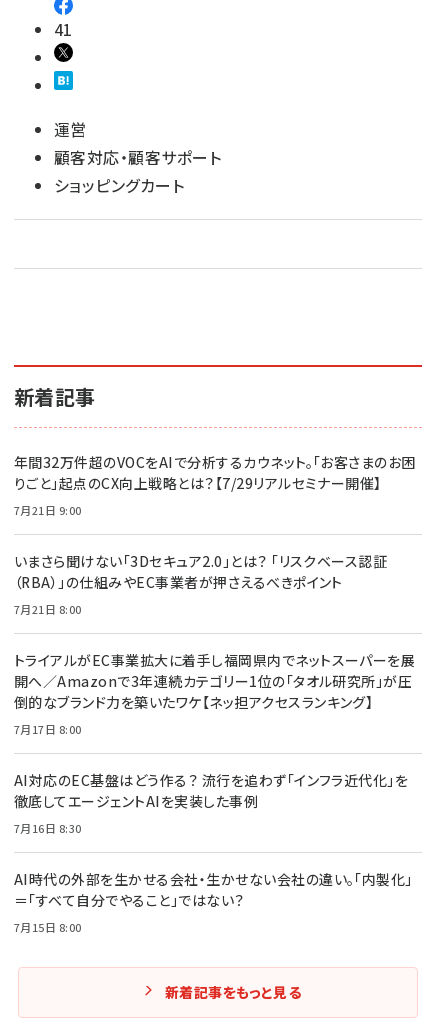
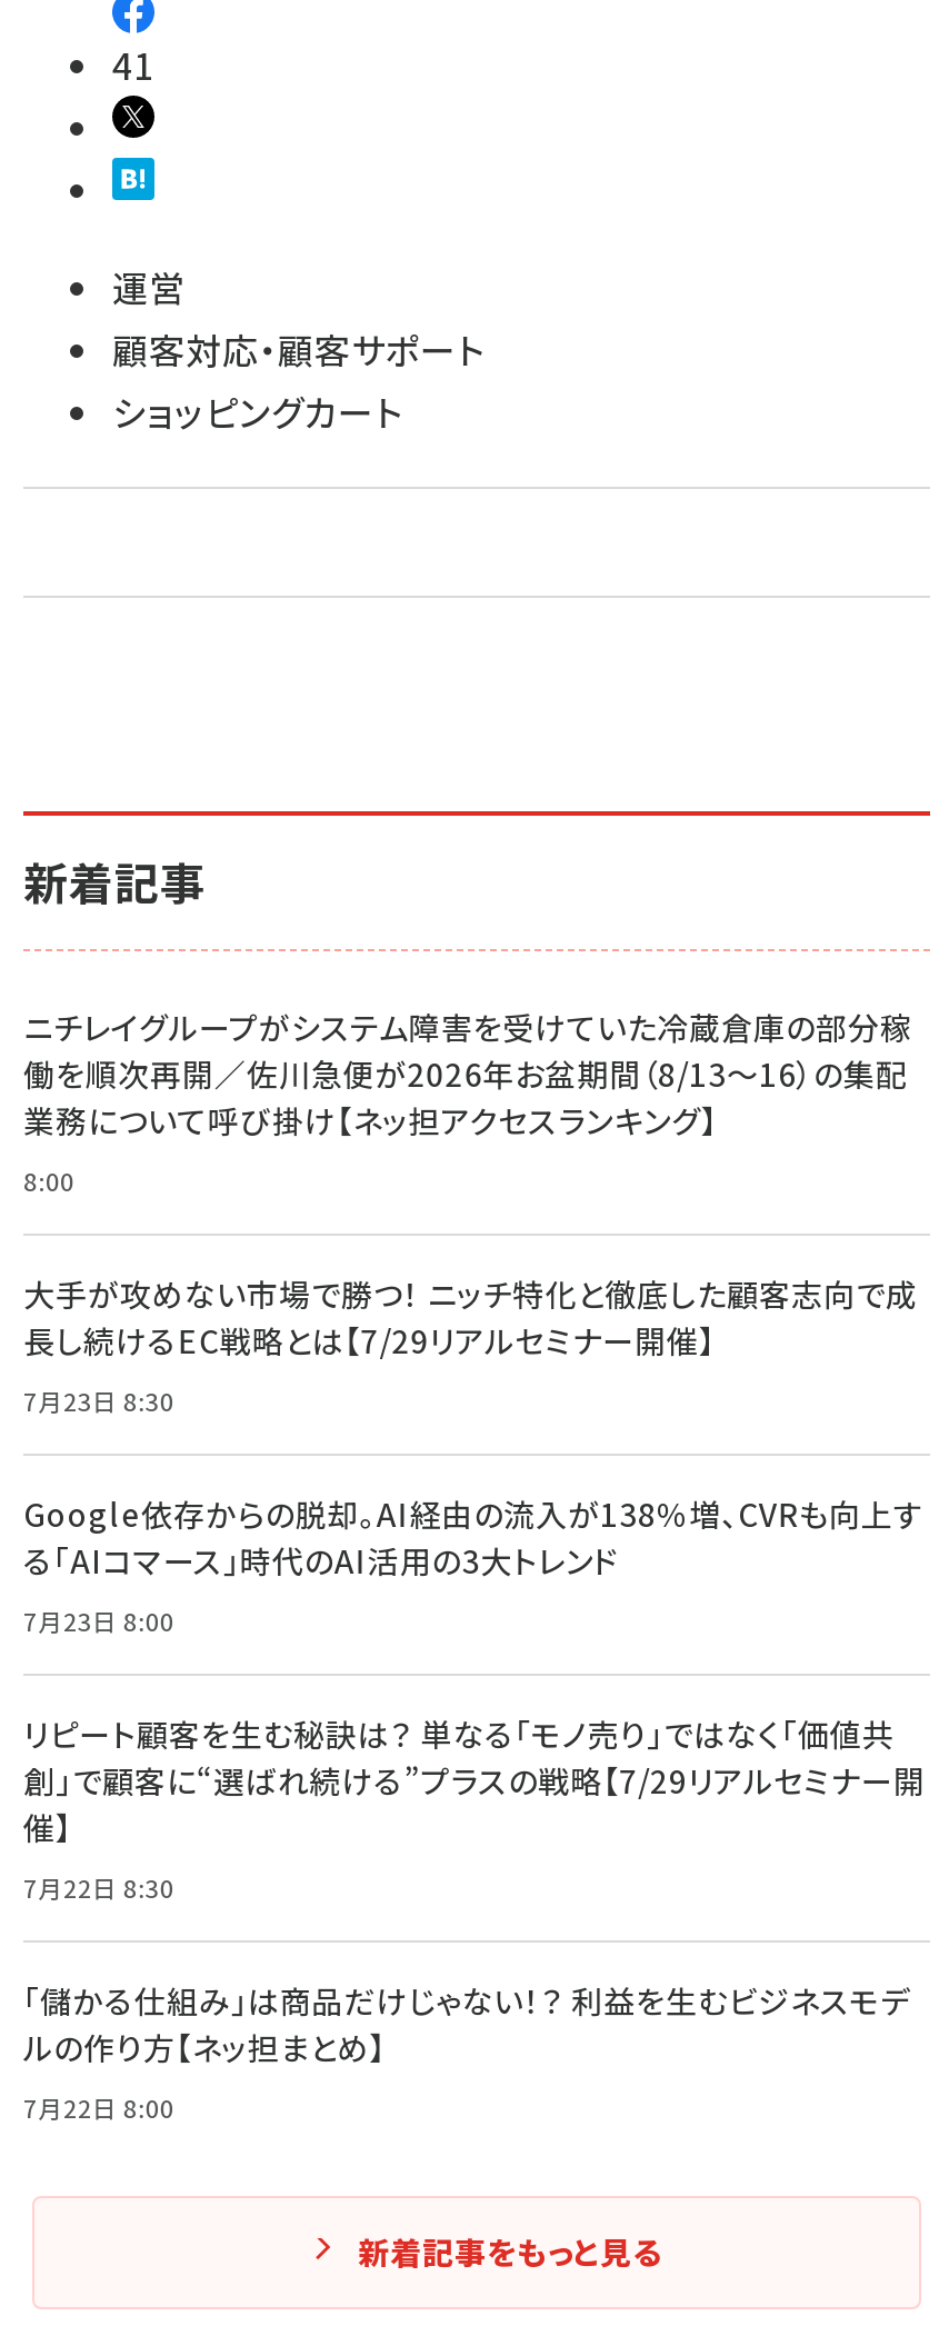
[14,452,416,518] 年間32万件超のVOCをAIで分析するカウネット。「お客さまのお困 | りごと」起点のCX向上戦略とは？【7/29リアルセミナー開催】 | 7月21日 9:00 -> [23,1005,912,1198] ニチレイグループがシステム障害を受けていた冷蔵倉庫の部分稼 | 働を順次再開／佐川急便が2026年お盆期間（8/13～16）の集配 | 業務について呼び掛け【ネッ担アクセスランキング】 | 8:00
[14,551,387,617] いまさら聞けない「3Dセキュア2.0」とは？ 「リスクベース認証 | （RBA）」の仕組みやEC事業者が押さえるべきポイント | 7月21日 8:00 -> [23,1271,918,1418] 大手が攻めない市場で勝つ！ ニッチ特化と徹底した顧客志向で成 | 長し続けるEC戦略とは【7/29リアルセミナー開催】 | 7月23日 8:30
[14,650,415,737] トライアルがEC事業拡大に着手し福岡県内でネットスーパーを展 | 開へ／Amazonで3年連続カテゴリー1位の「タオル研究所」が圧 | 倒的なブランド力を築いたワケ【ネッ担アクセスランキング】 | 7月17日 8:00 -> [23,1491,923,1638] Google依存からの脱却。AI経由の流入が138%増、CVRも向上す | る「AIコマース」時代のAI活用の3大トレンド | 7月23日 8:00
[14,770,408,836] AI対応のEC基盤はどう作る？ 流行を追わず「インフラ近代化」を | 徹底してエージェントAIを実装した事例 | 7月16日 8:30 -> [23,1711,925,1905] リピート顧客を生む秘訣は？ 単なる「モノ売り」ではなく「価値共 | 創」で顧客に“選ばれ続ける”プラスの戦略【7/29リアルセミナー開 | 催】 | 7月22日 8:30
[14,869,413,935] AI時代の外部を生かせる会社・生かせない会社の違い。「内製化」 | ＝「すべて自分でやること」ではない？ | 7月15日 8:00 -> [23,1978,910,2125] 「儲かる仕組み」は商品だけじゃない！？ 利益を生むビジネスモデ | ルの作り方【ネッ担まとめ】 | 7月22日 8:00

